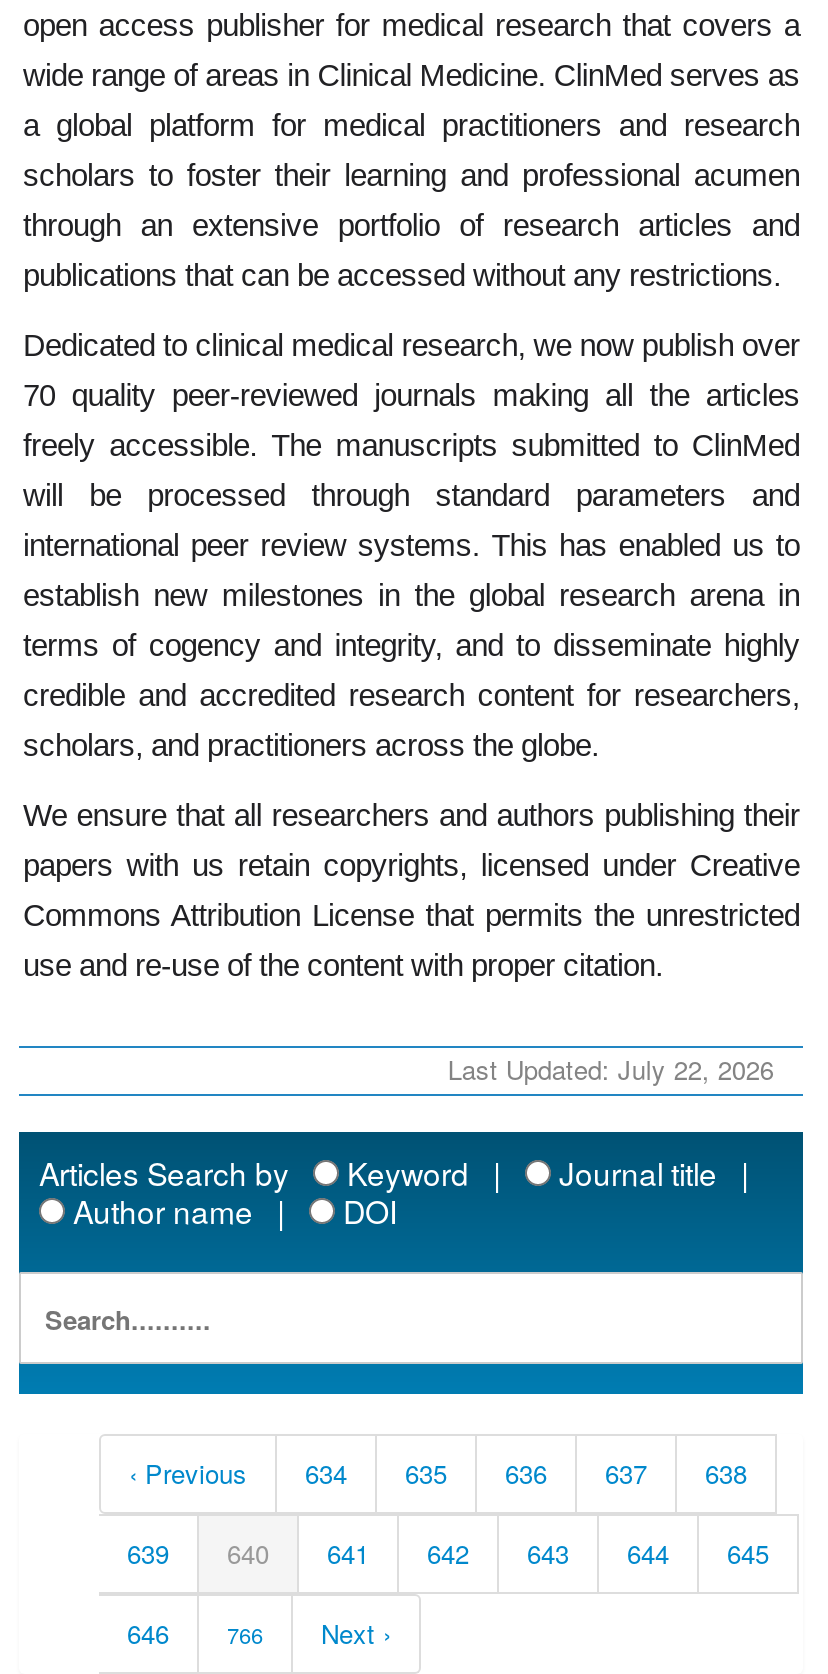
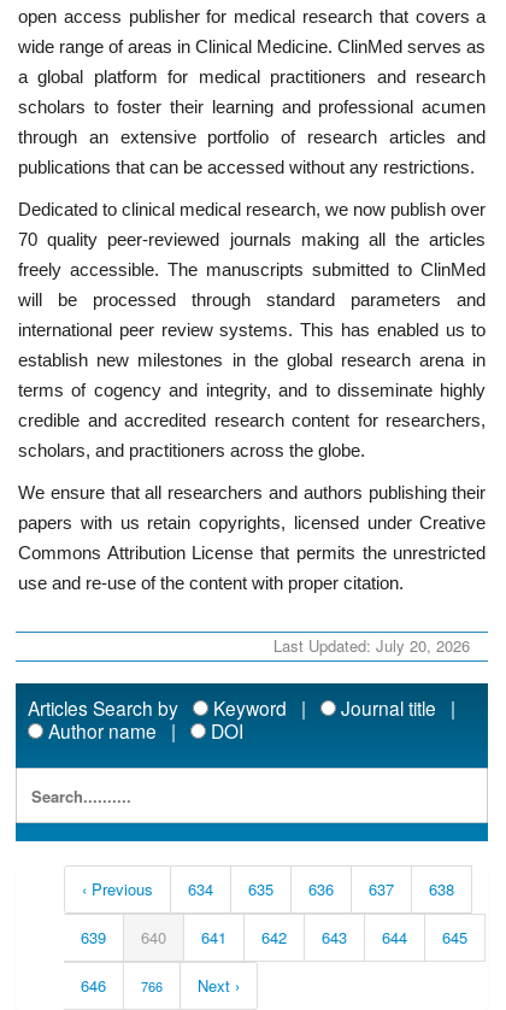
[448,1051,774,1089] Last Updated: July 22, 2026 -> [274,634,470,657] Last Updated: July 20, 2026

